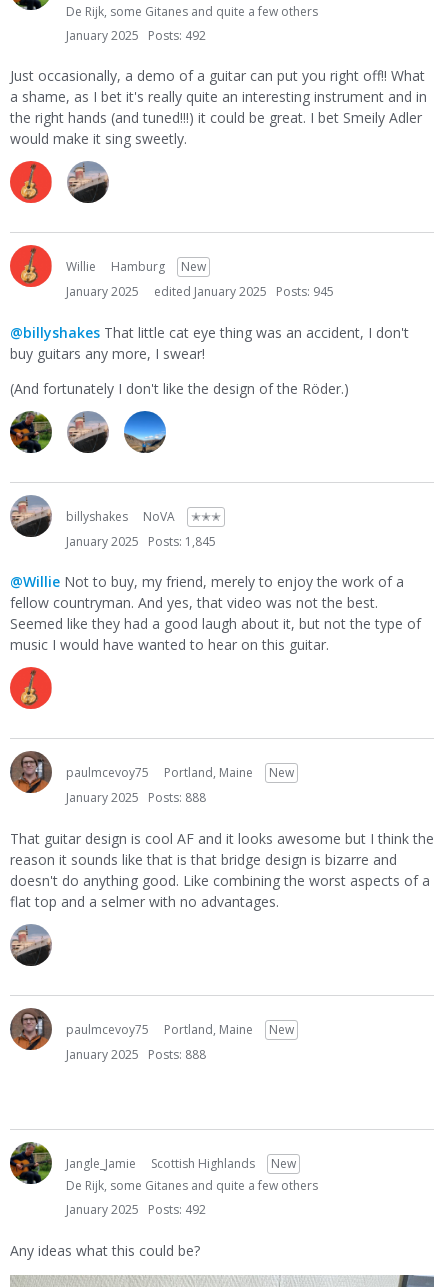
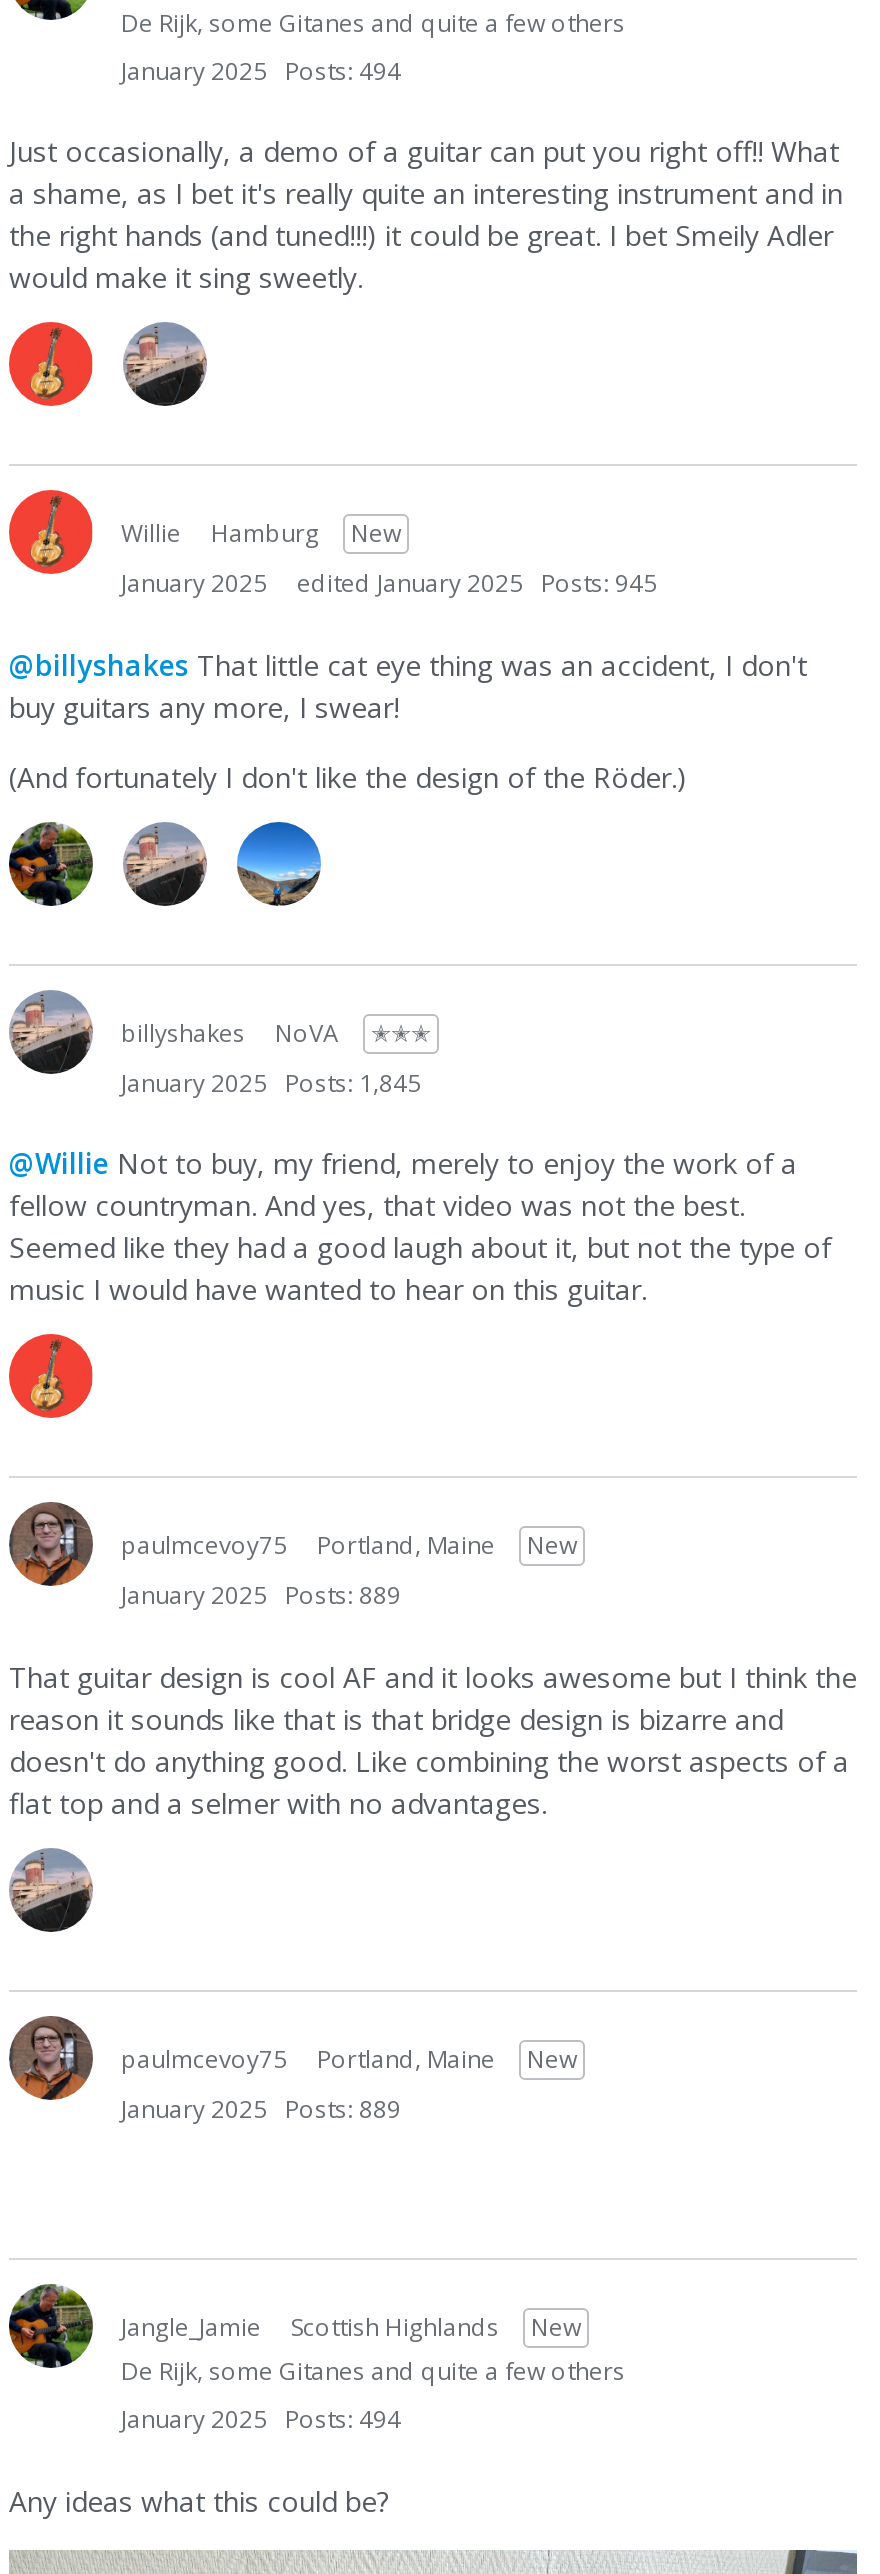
[66,27,206,44] January 2025 Posts: 492 -> [121,53,401,87] January 2025 Posts: 494
[66,789,206,806] January 2025 Posts: 888 -> [121,1578,401,1612] January 2025 Posts: 889
[66,1046,206,1063] January 2025 Posts: 888 -> [121,2091,401,2125] January 2025 Posts: 889
[66,1201,206,1218] January 2025 Posts: 492 -> [121,2402,401,2436] January 2025 Posts: 494

